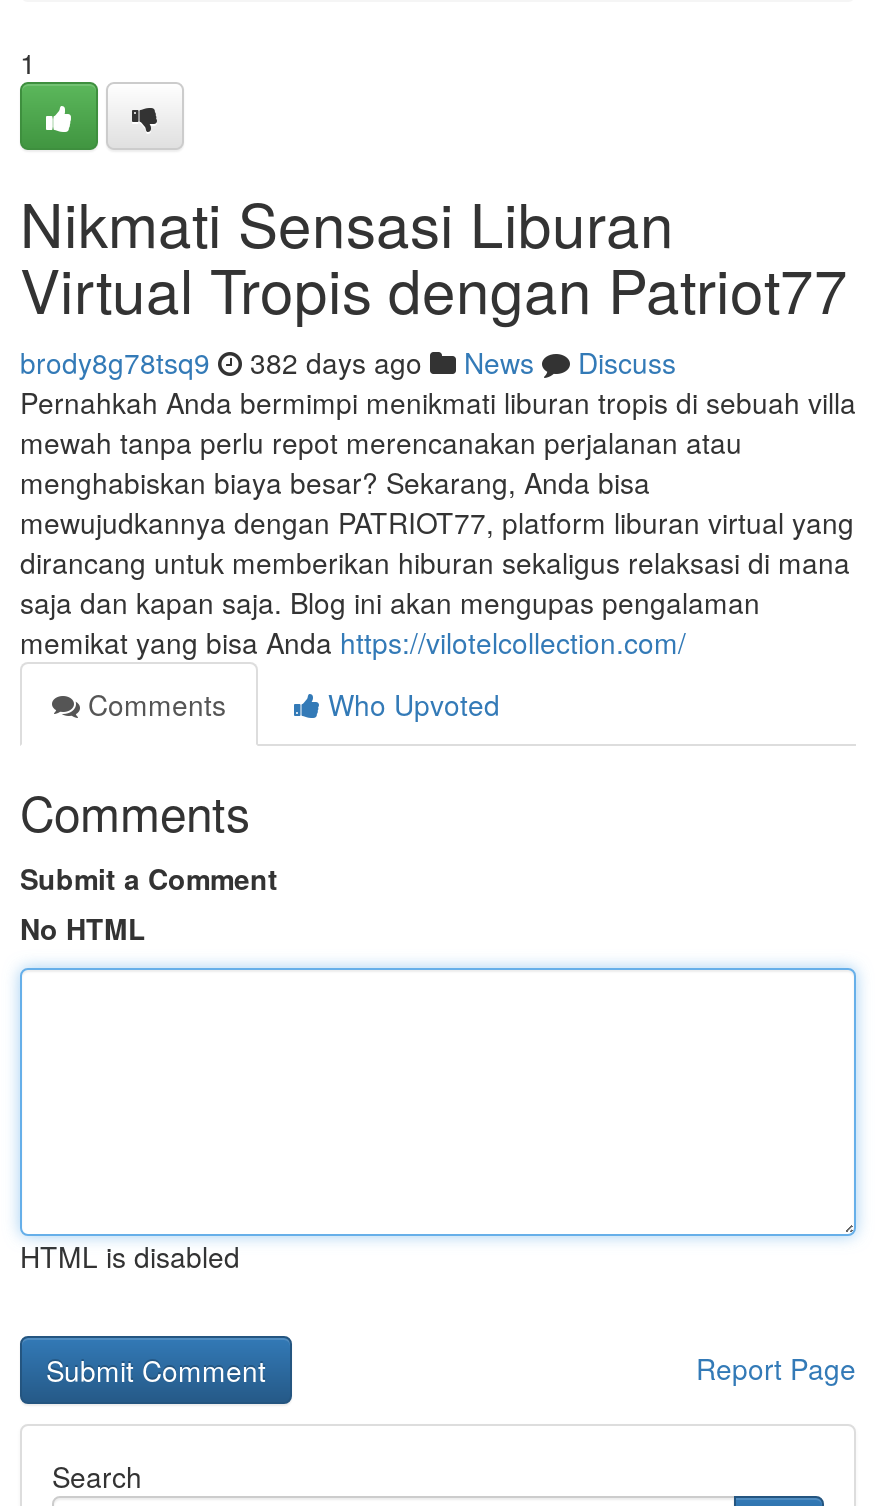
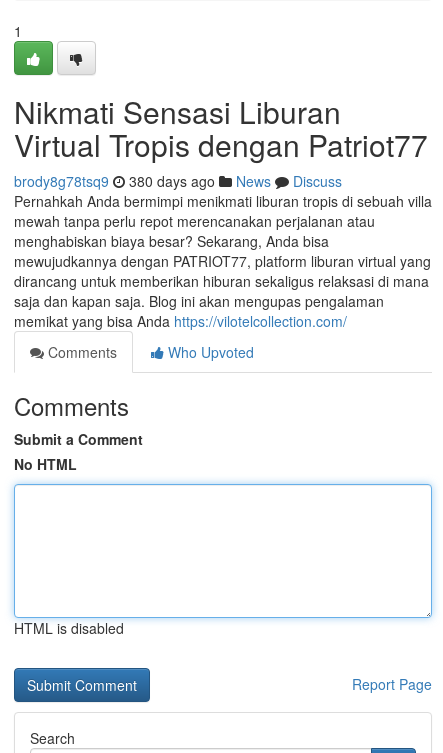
[20,342,676,382] brody8g78tsq9 382 days ago News Discuss -> [14,171,342,191] brody8g78tsq9 380 days ago News Discuss

